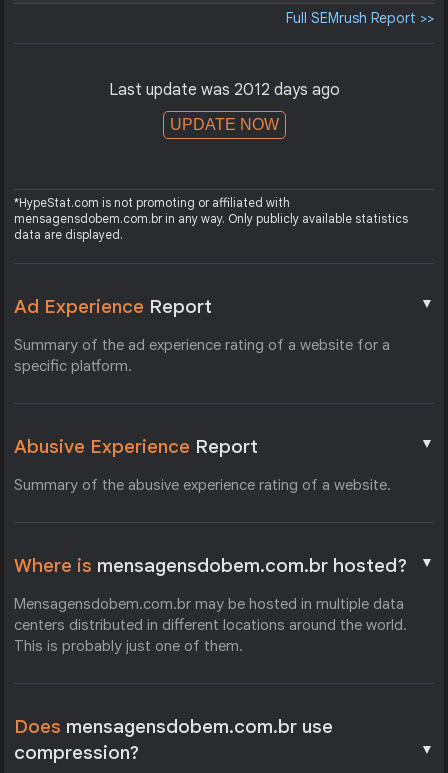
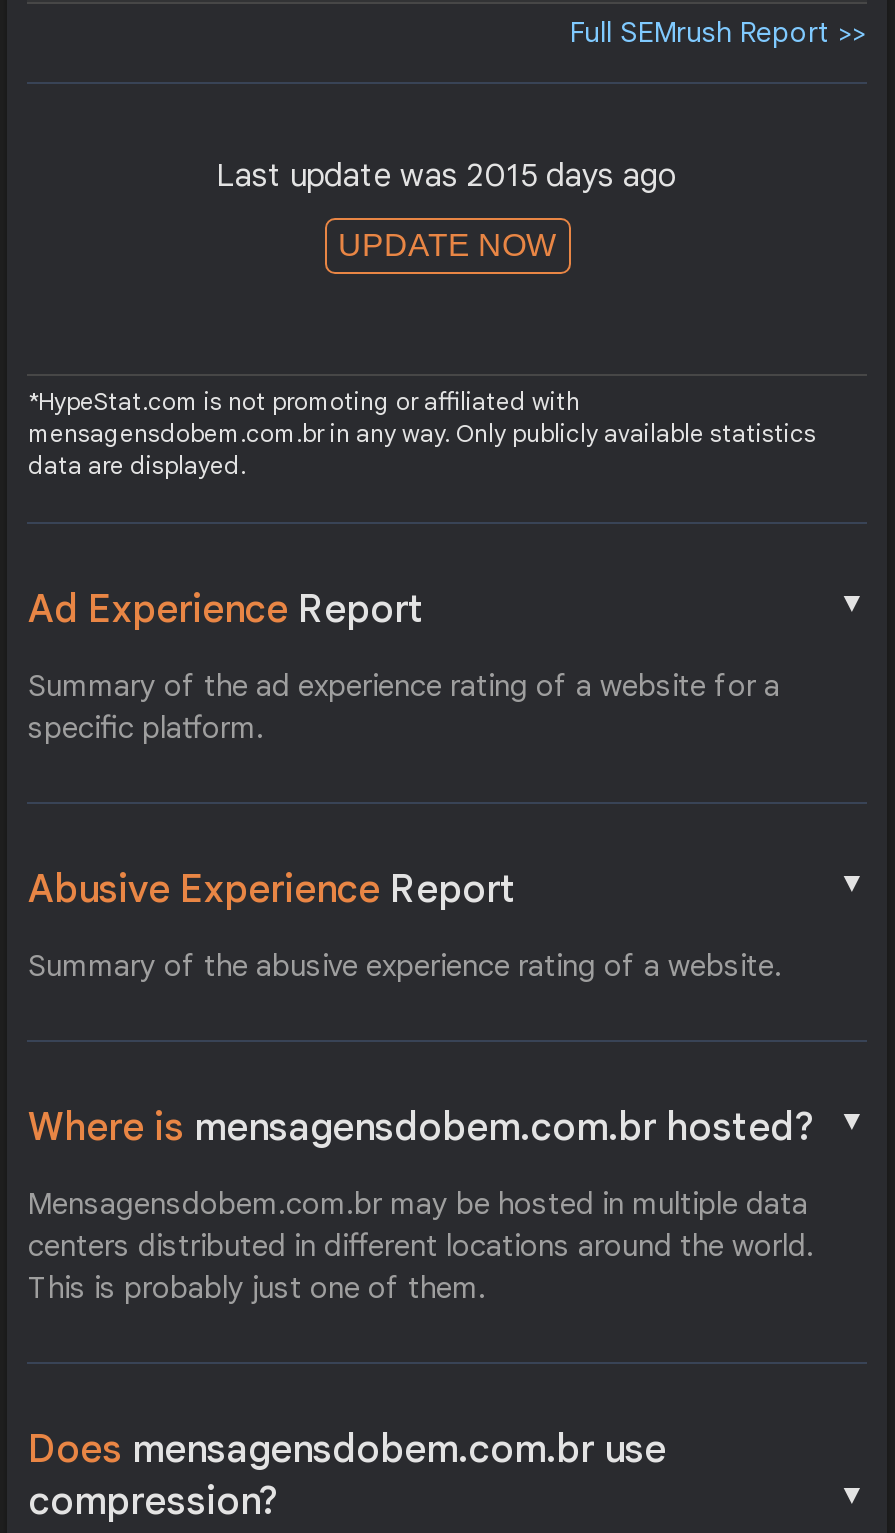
[108,80,339,100] Last update was 2012 days ago -> [216,156,678,196] Last update was 2015 days ago

